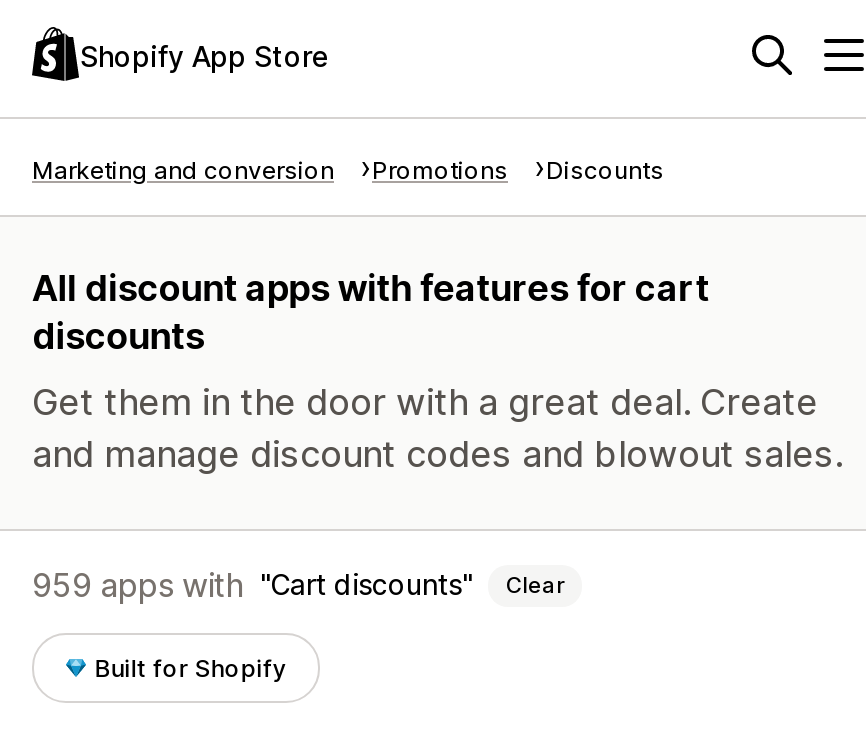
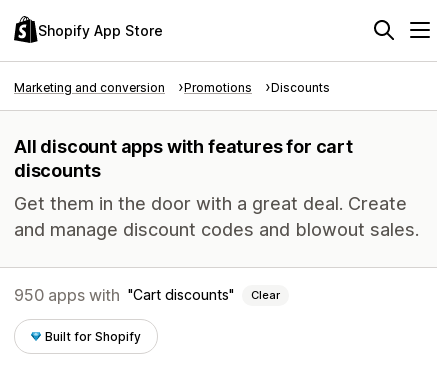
[32,565,564,605] 959 apps with Cart discounts Clear -> [14,285,280,305] 950 apps with Cart discounts Clear

